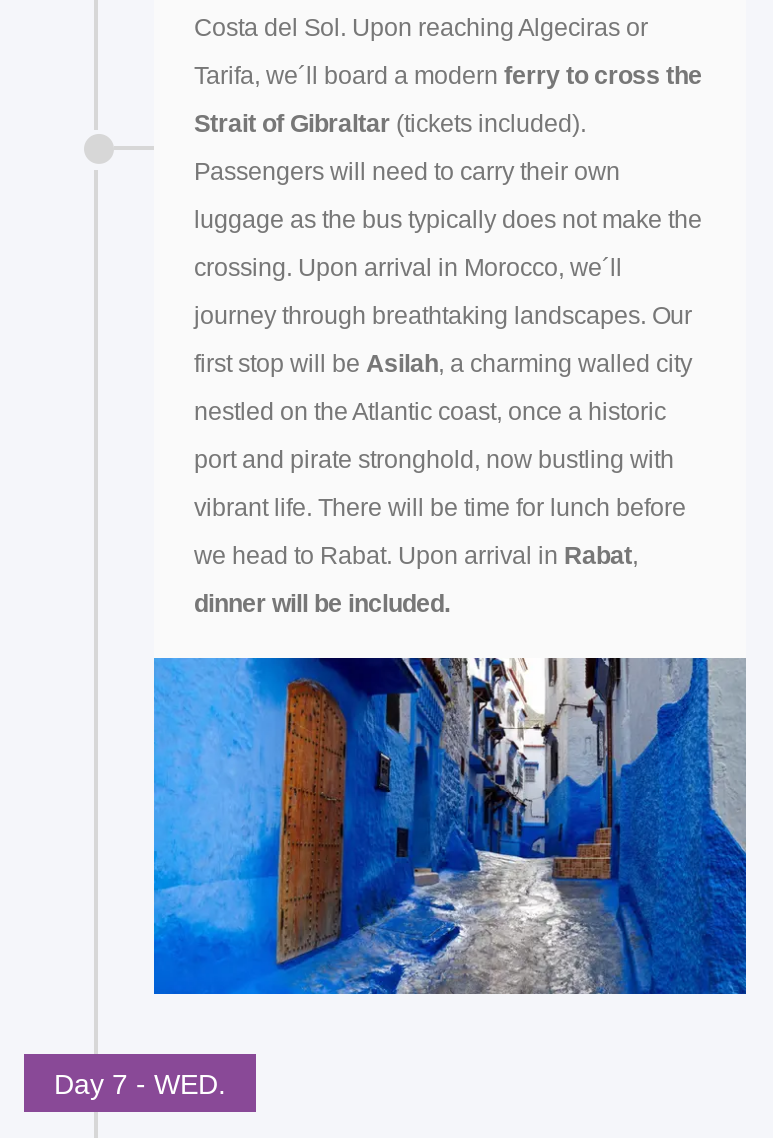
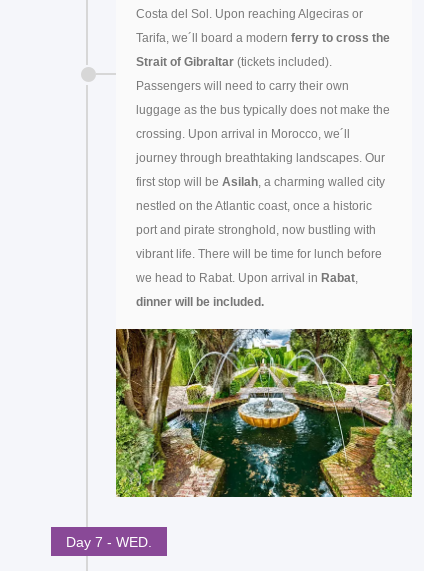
[152,656,748,996] [image] -> [115,328,413,498] [image]

